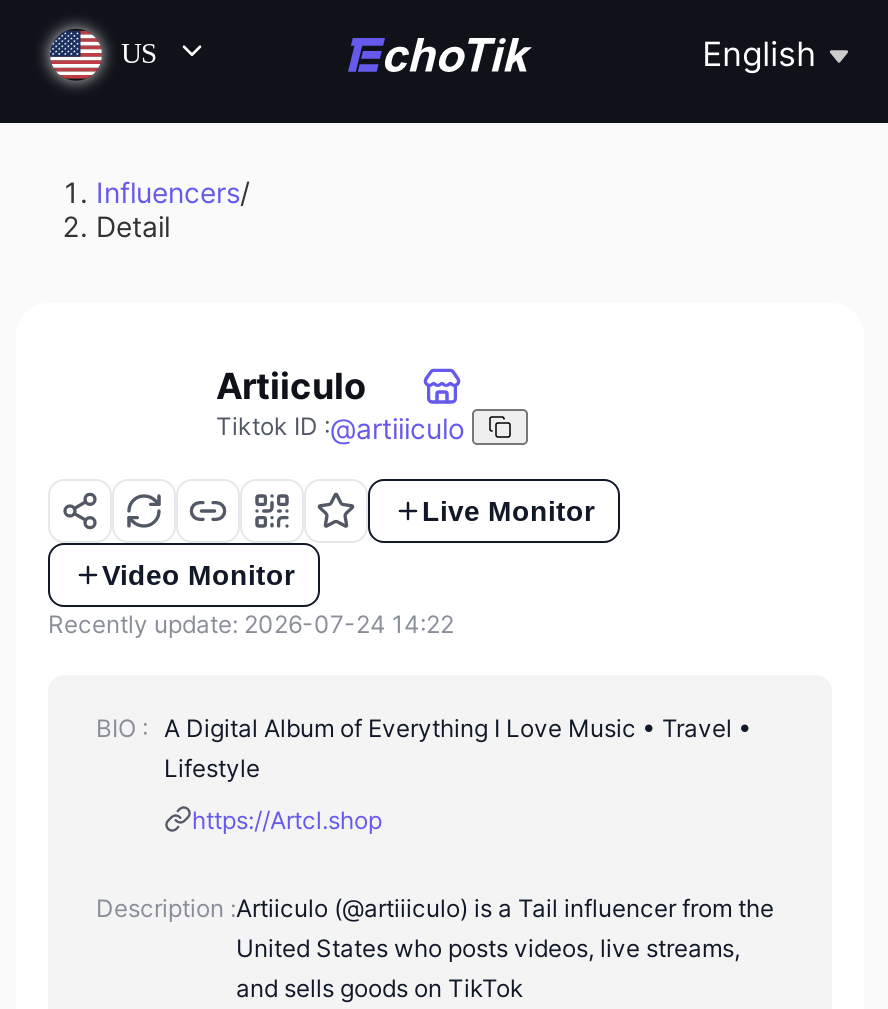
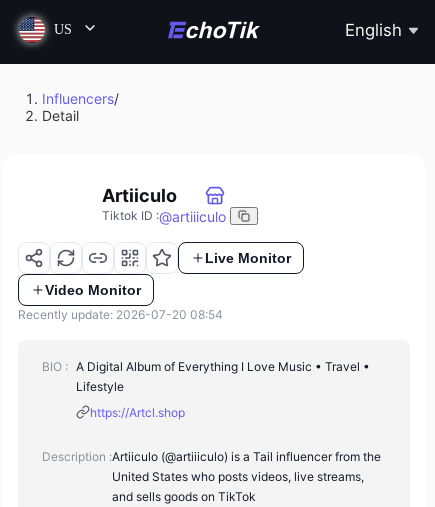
[48,610,454,640] Recently update: 2026-07-24 14:22 -> [18,307,223,322] Recently update: 2026-07-20 08:54

